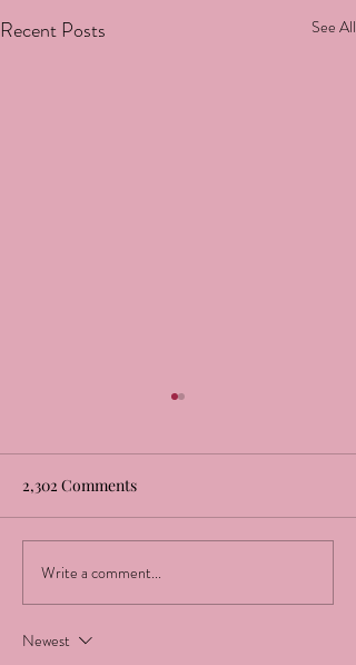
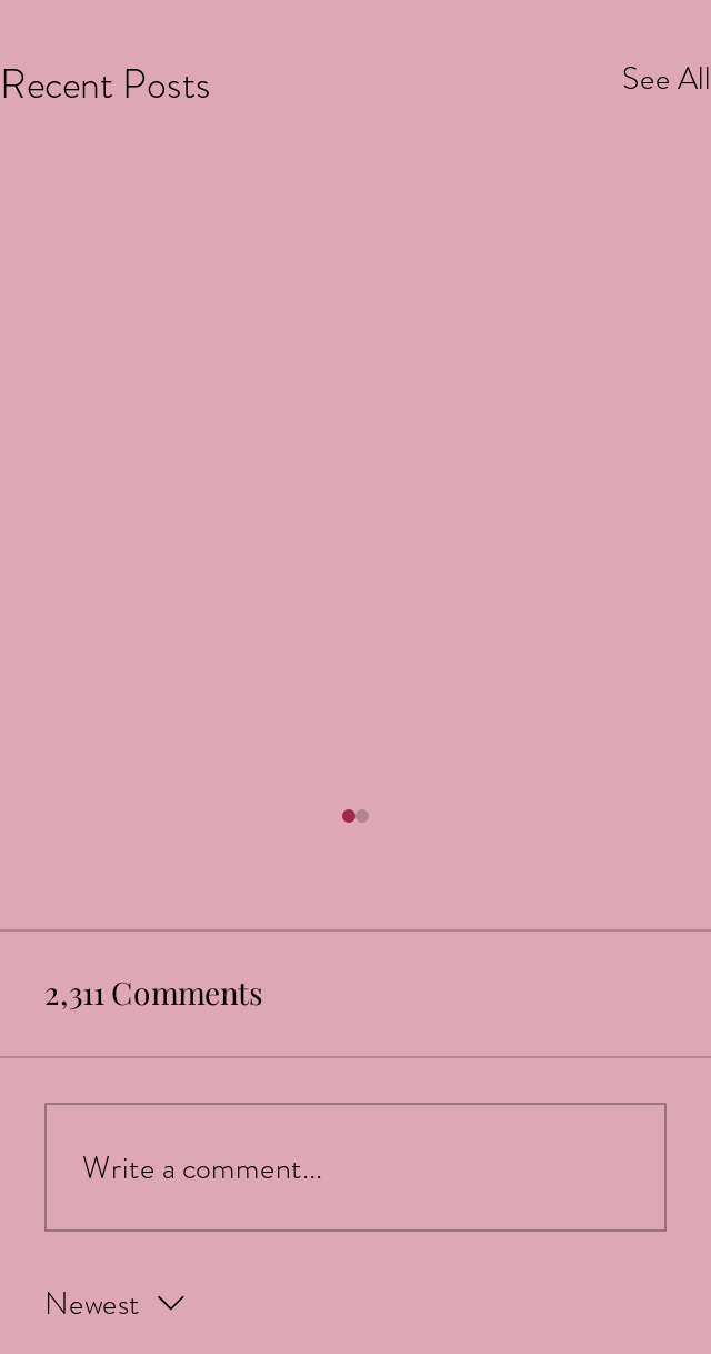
[22,475,137,496] 2,302 Comments -> [44,973,262,1015] 2,311 Comments

